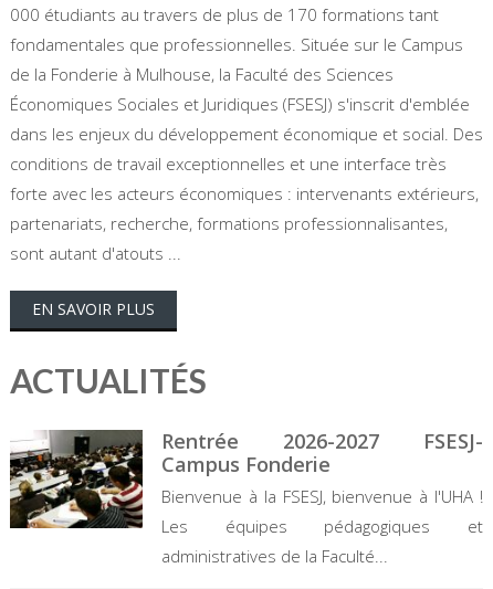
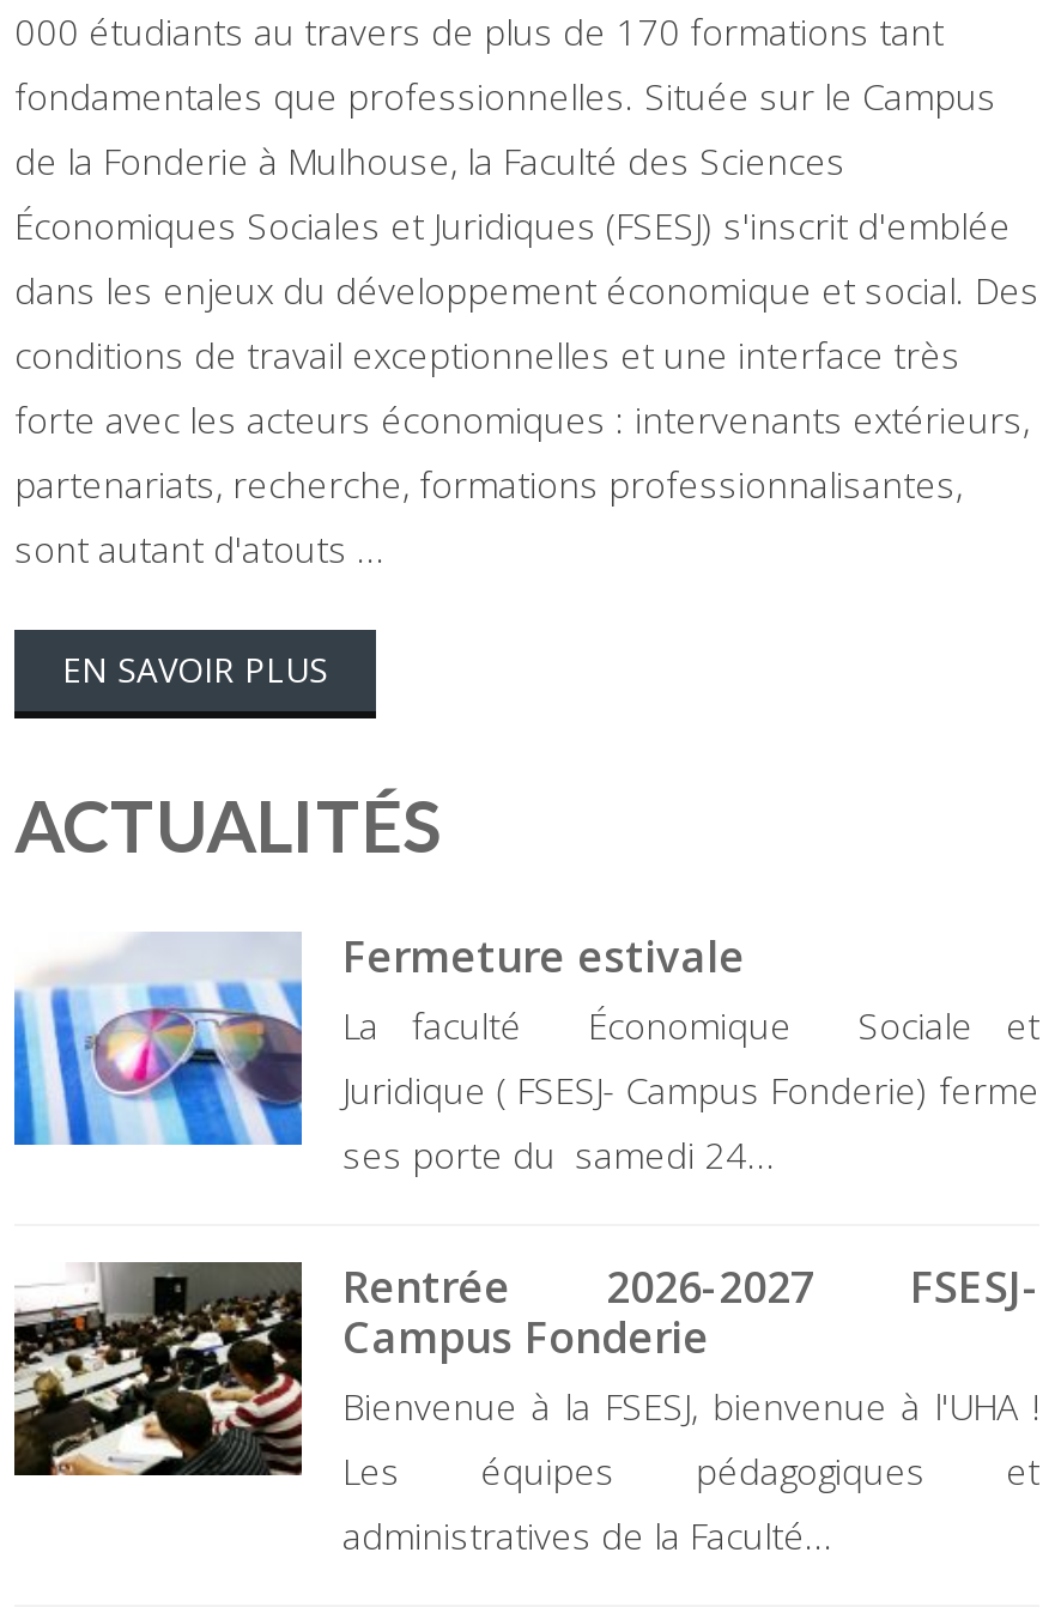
none -> [12,928,1039,1179] [image] | Fermeture estivale | La faculté Économique Sociale et | Juridique ( FSESJ- Campus Fonderie) ferme | ses porte du samedi 24...

